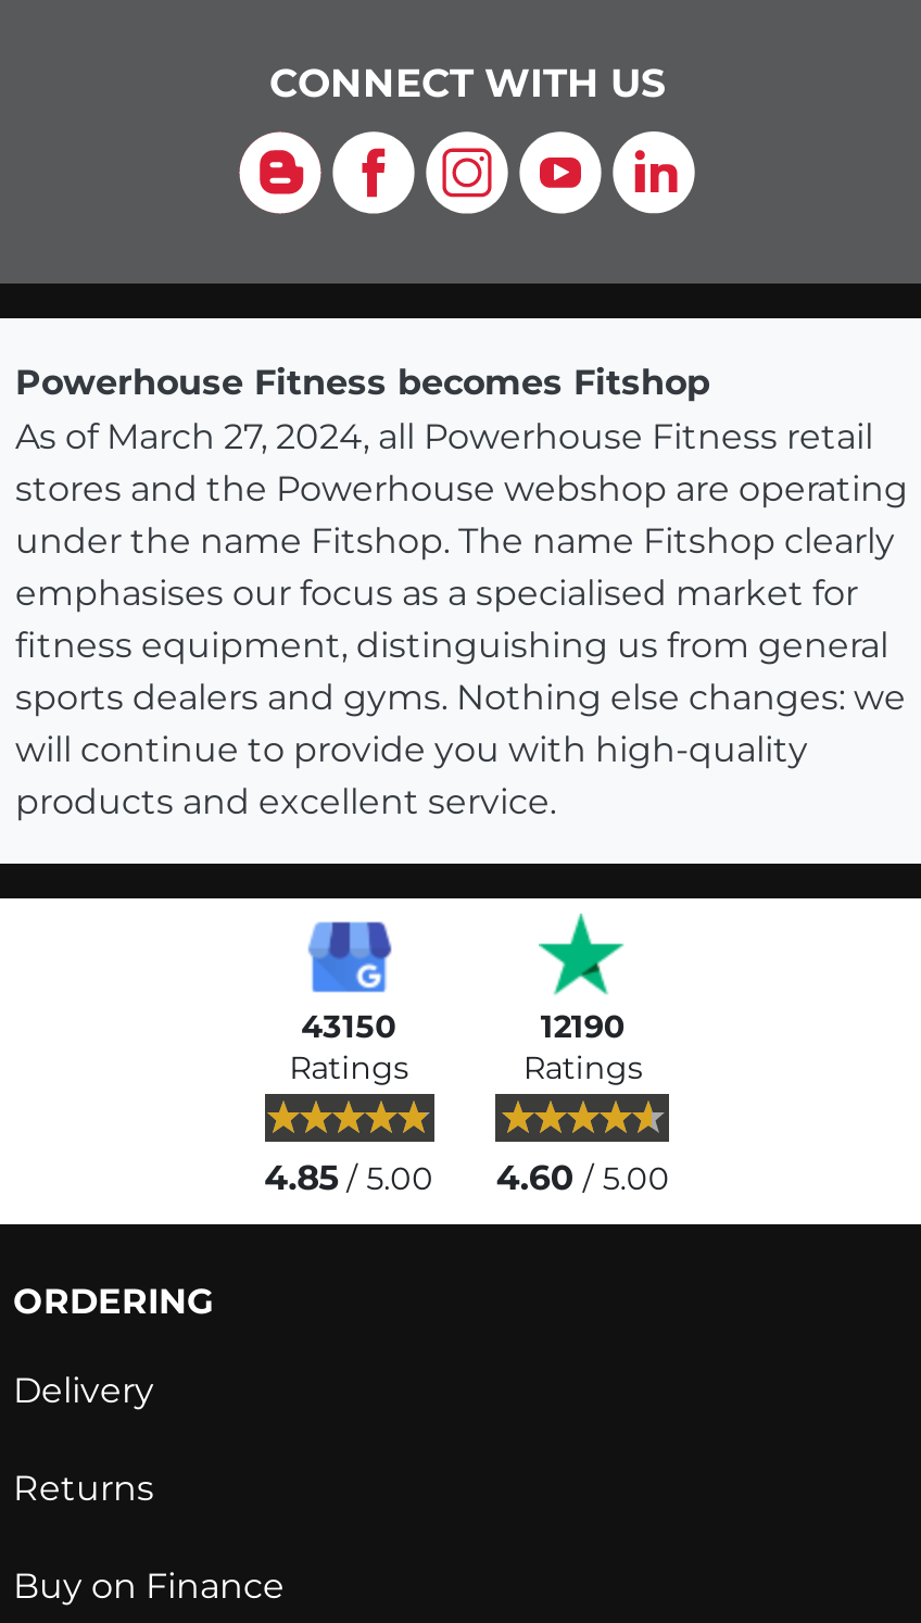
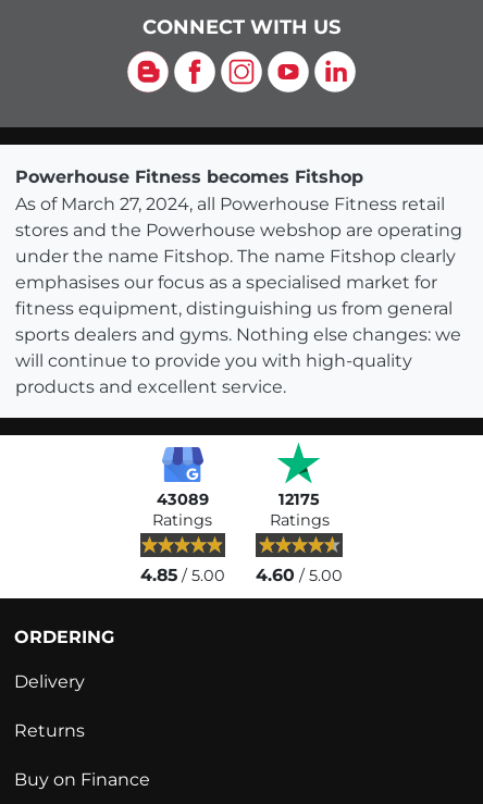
[301,1006,397,1045] 43150 -> [156,489,208,509] 43089
[541,1006,625,1045] 12190 -> [279,489,320,509] 12175

